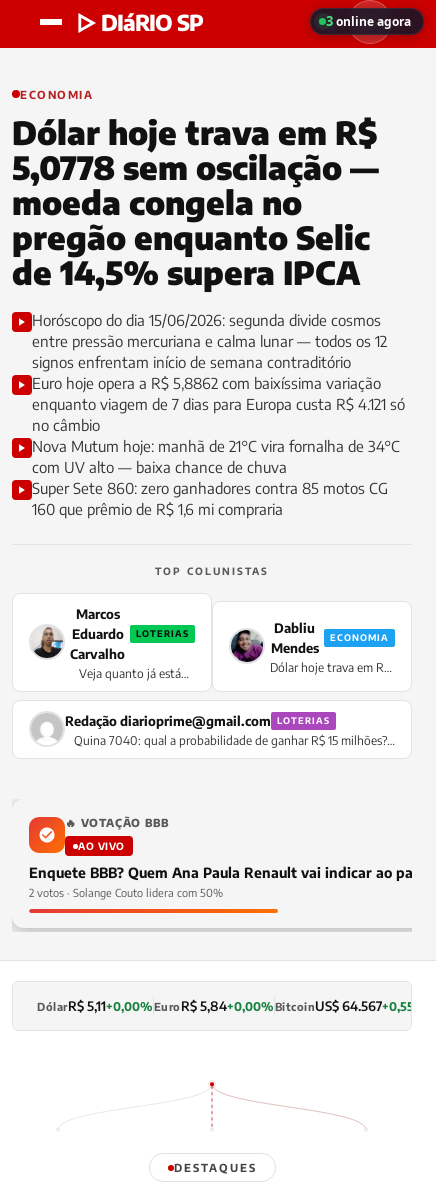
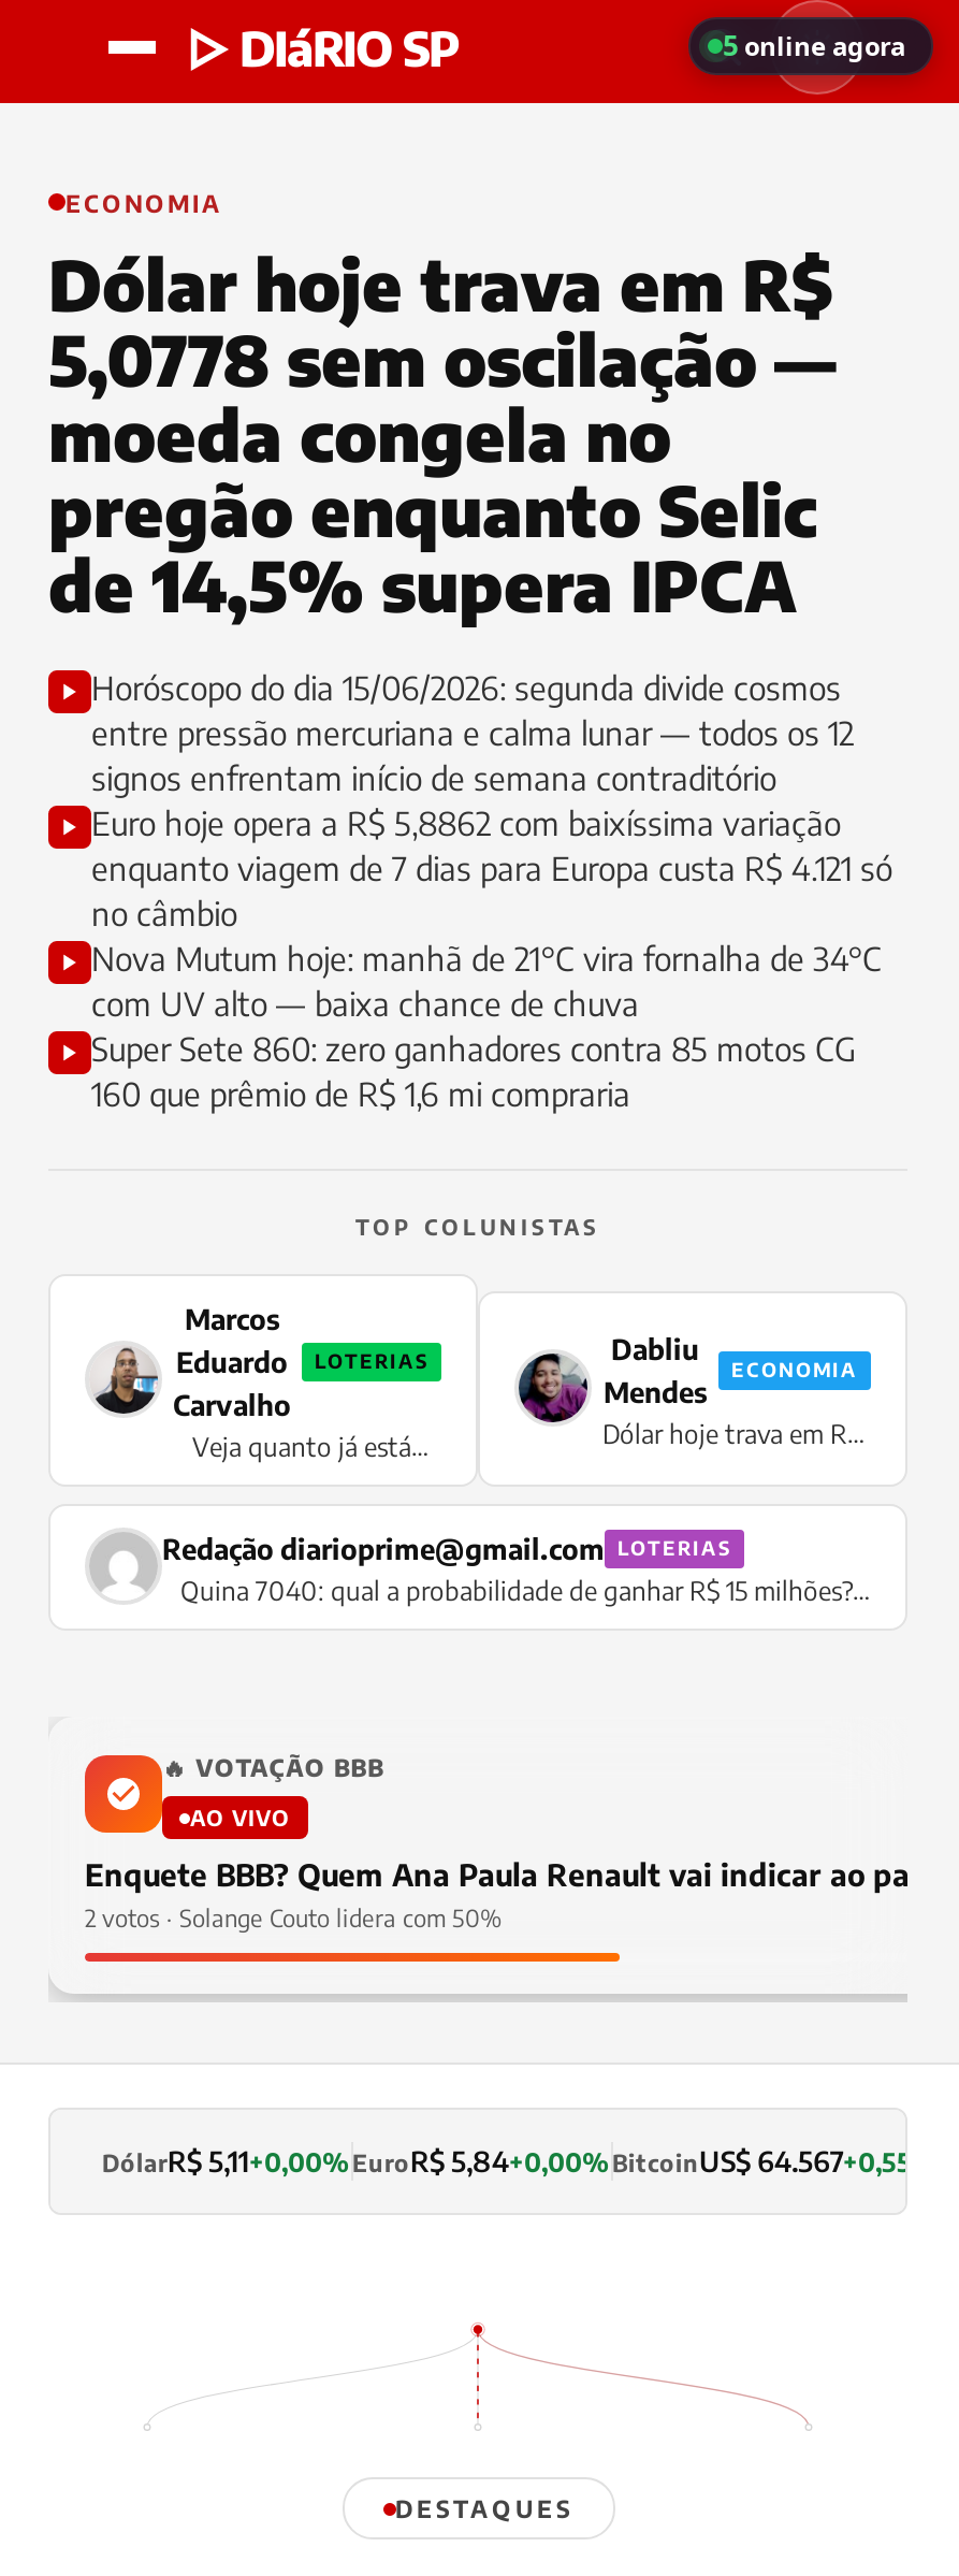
[326,12,411,30] 3 online agora -> [723,26,905,64] 5 online agora

